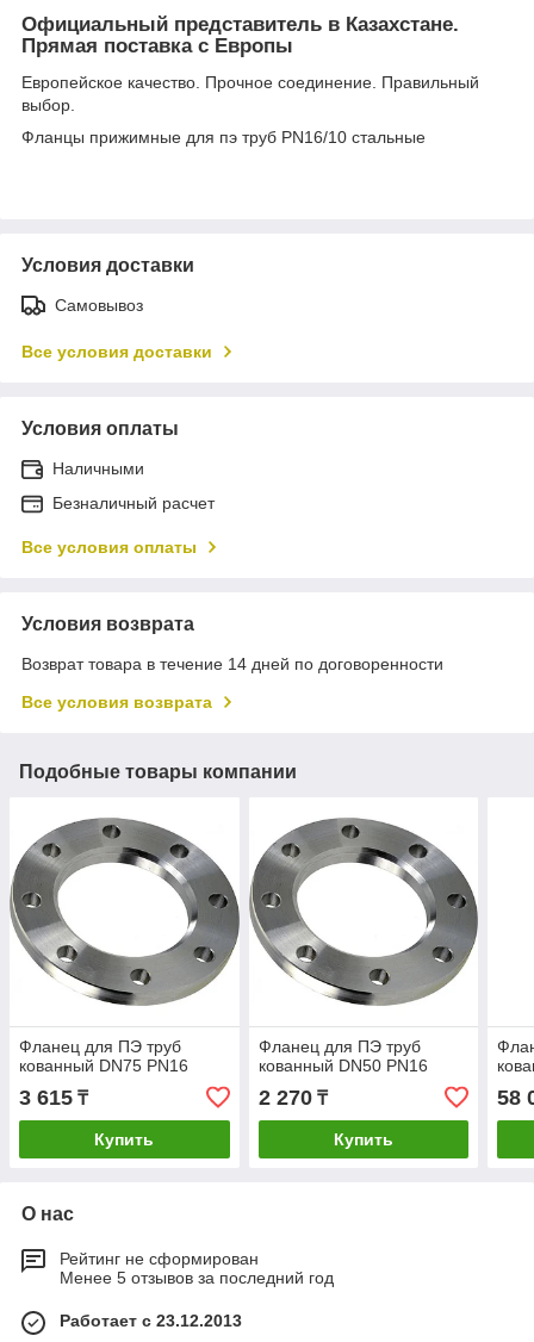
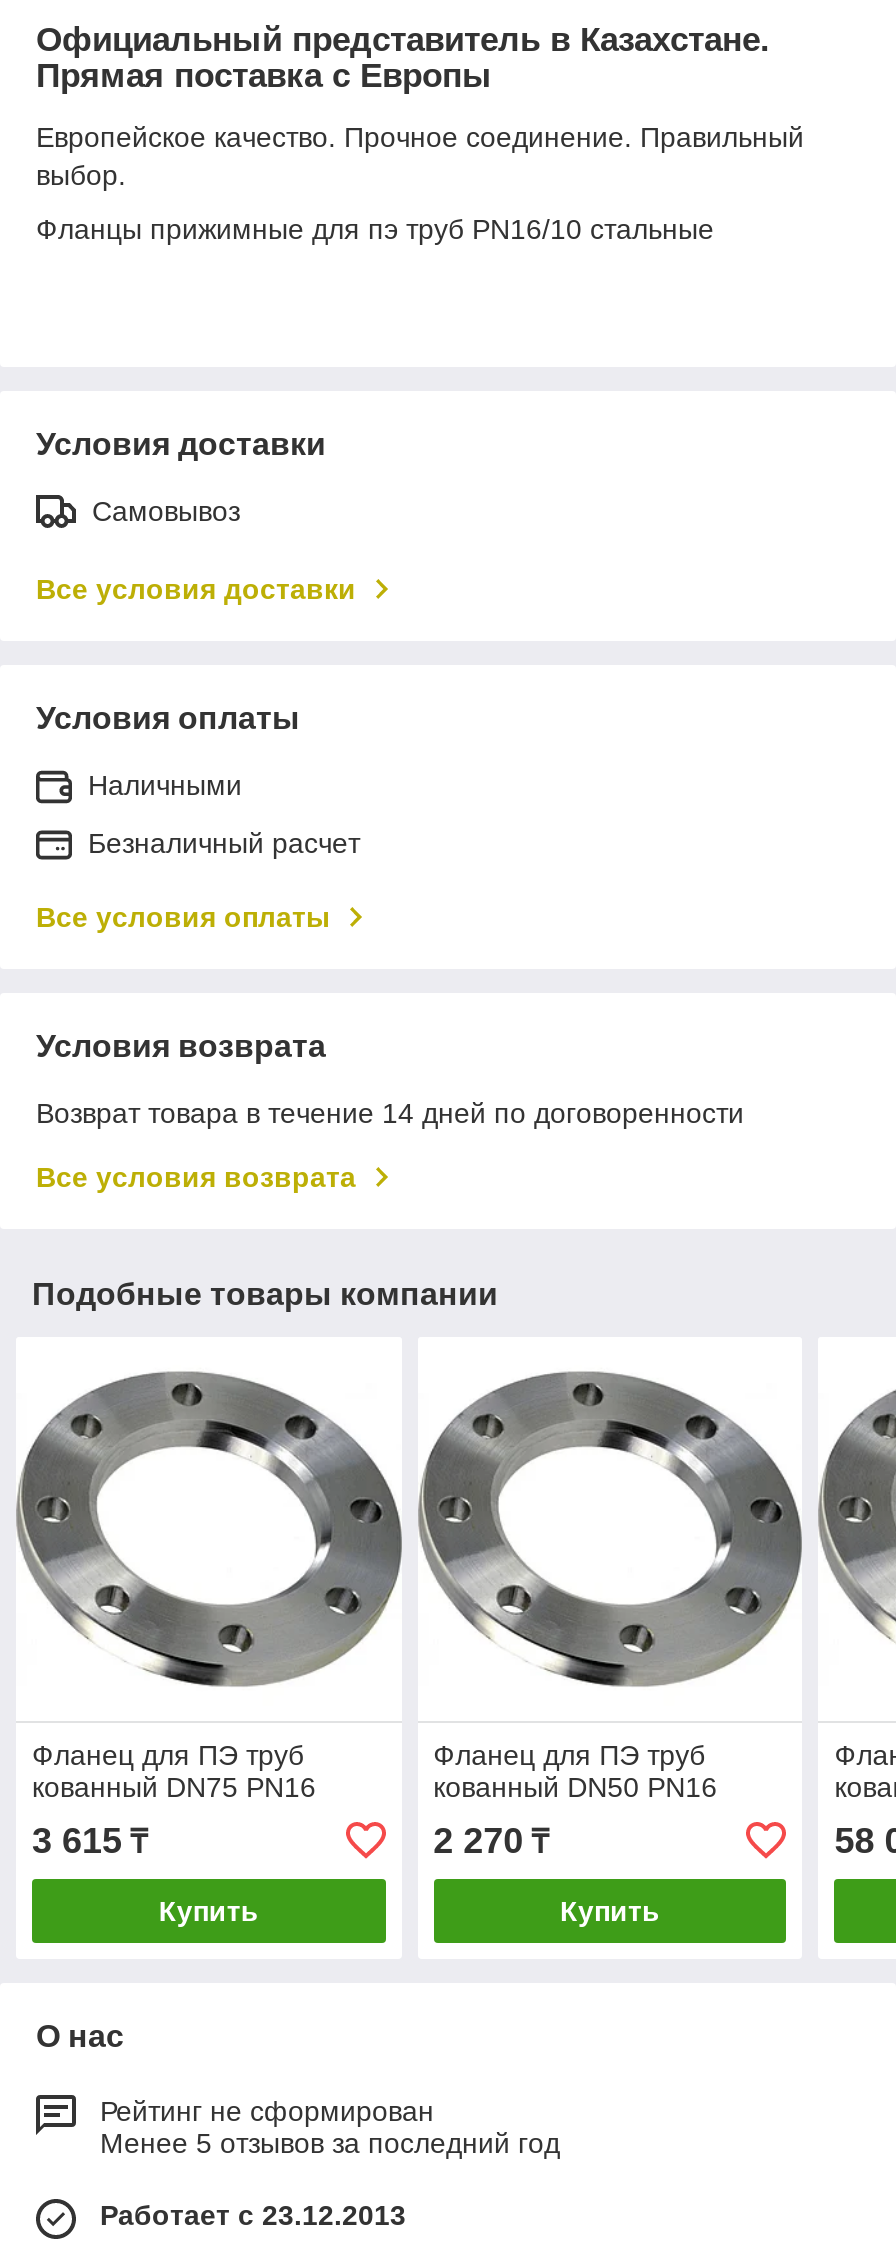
none -> [816,1389,890,1641] [image]

